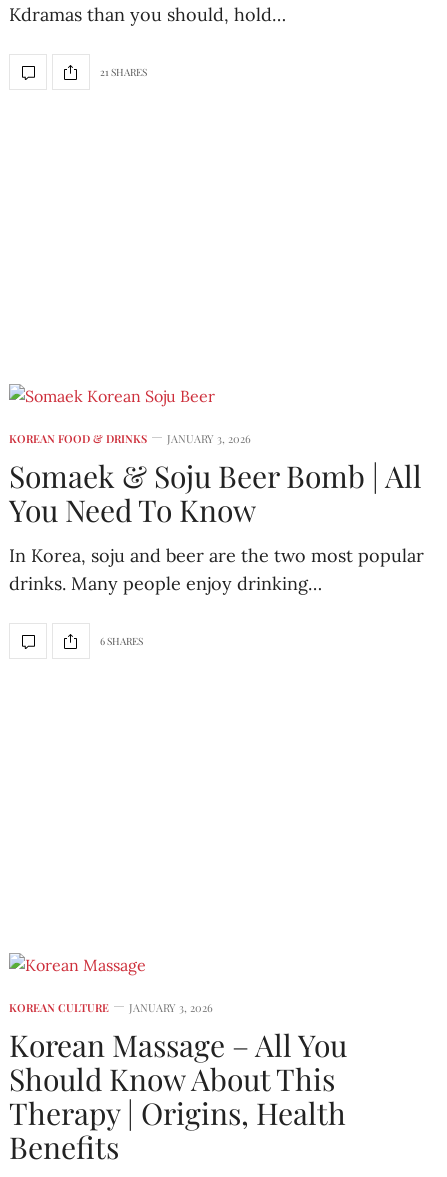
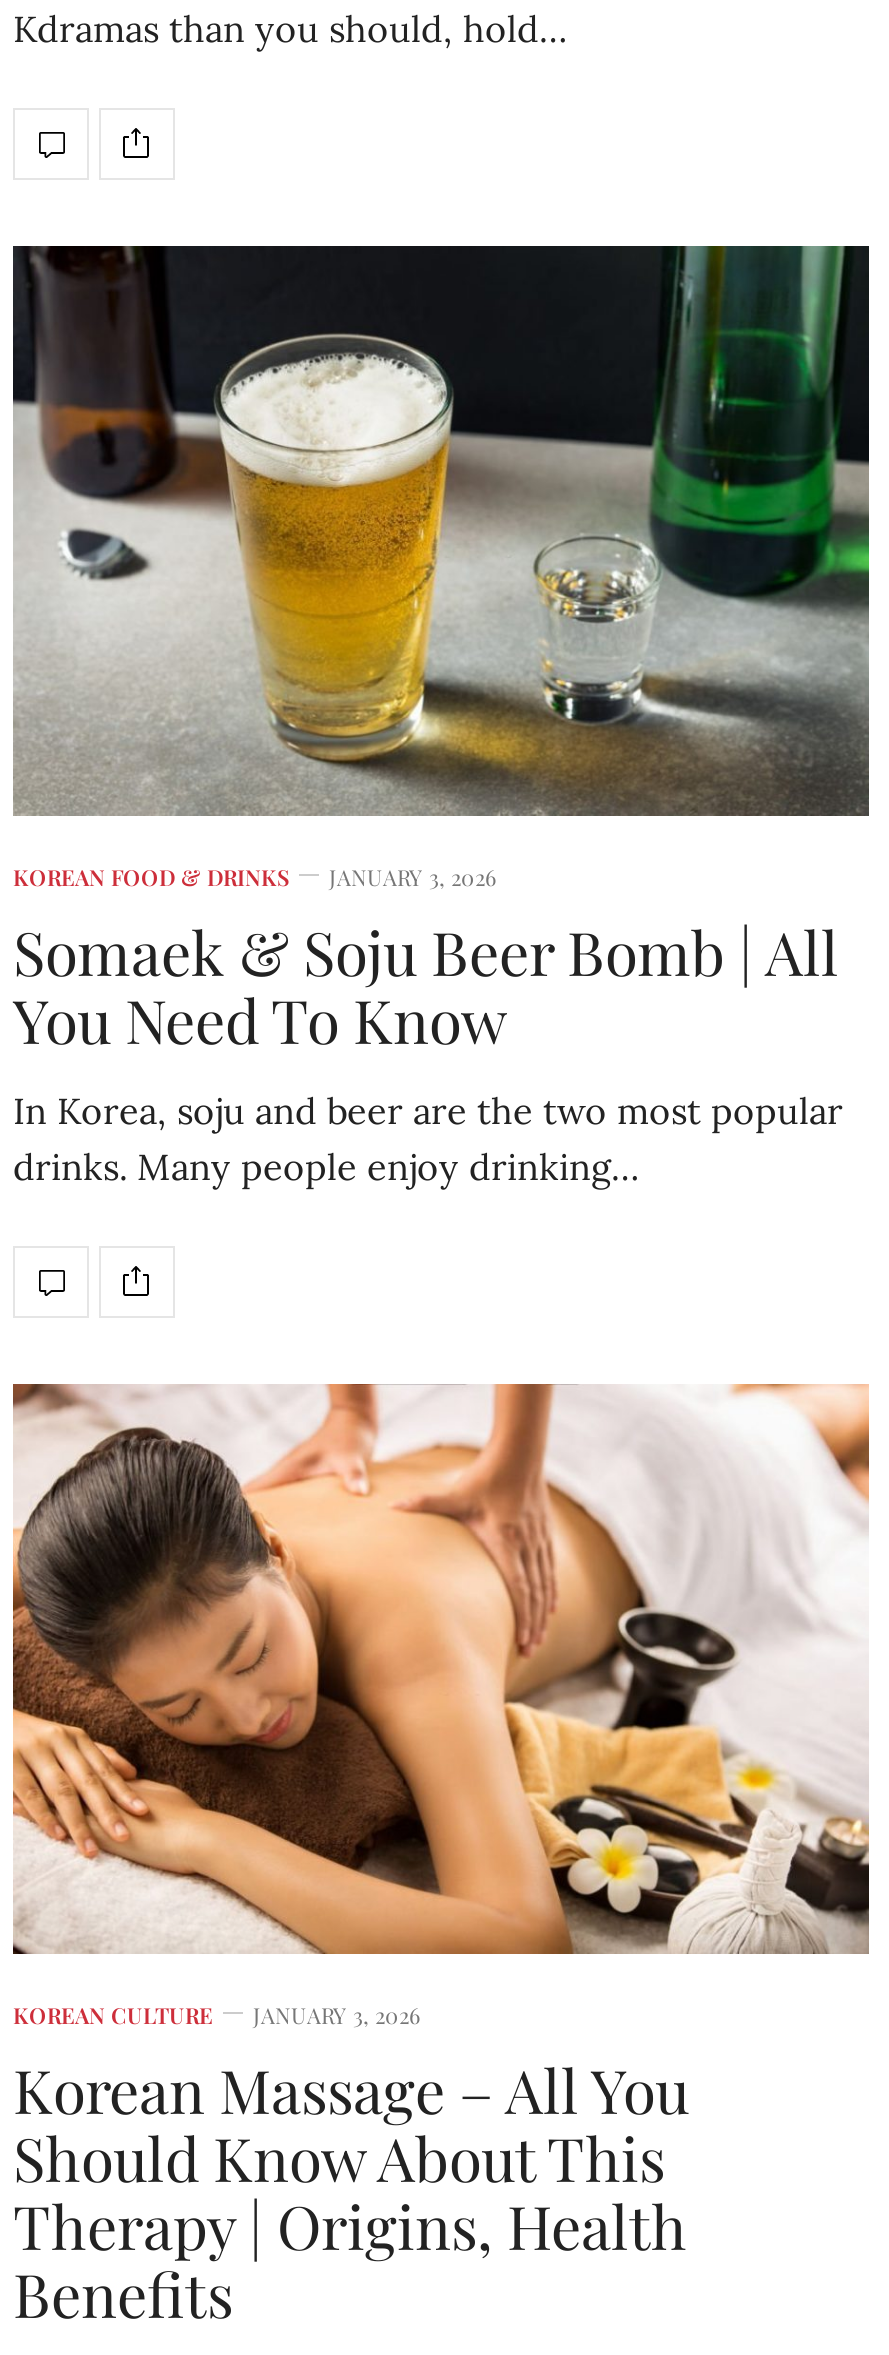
none -> [11,244,871,818] [image]
[100,64,147,78] 21 SHARES -> none
none -> [11,1382,871,1956] [image]
[100,633,143,647] 6 SHARES -> none

